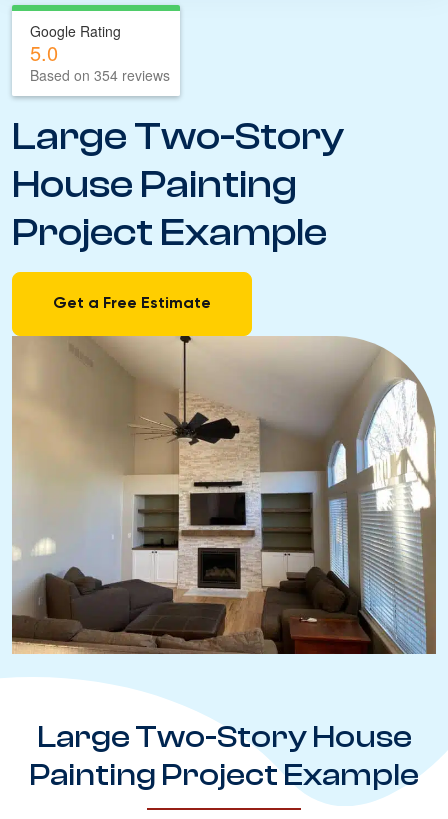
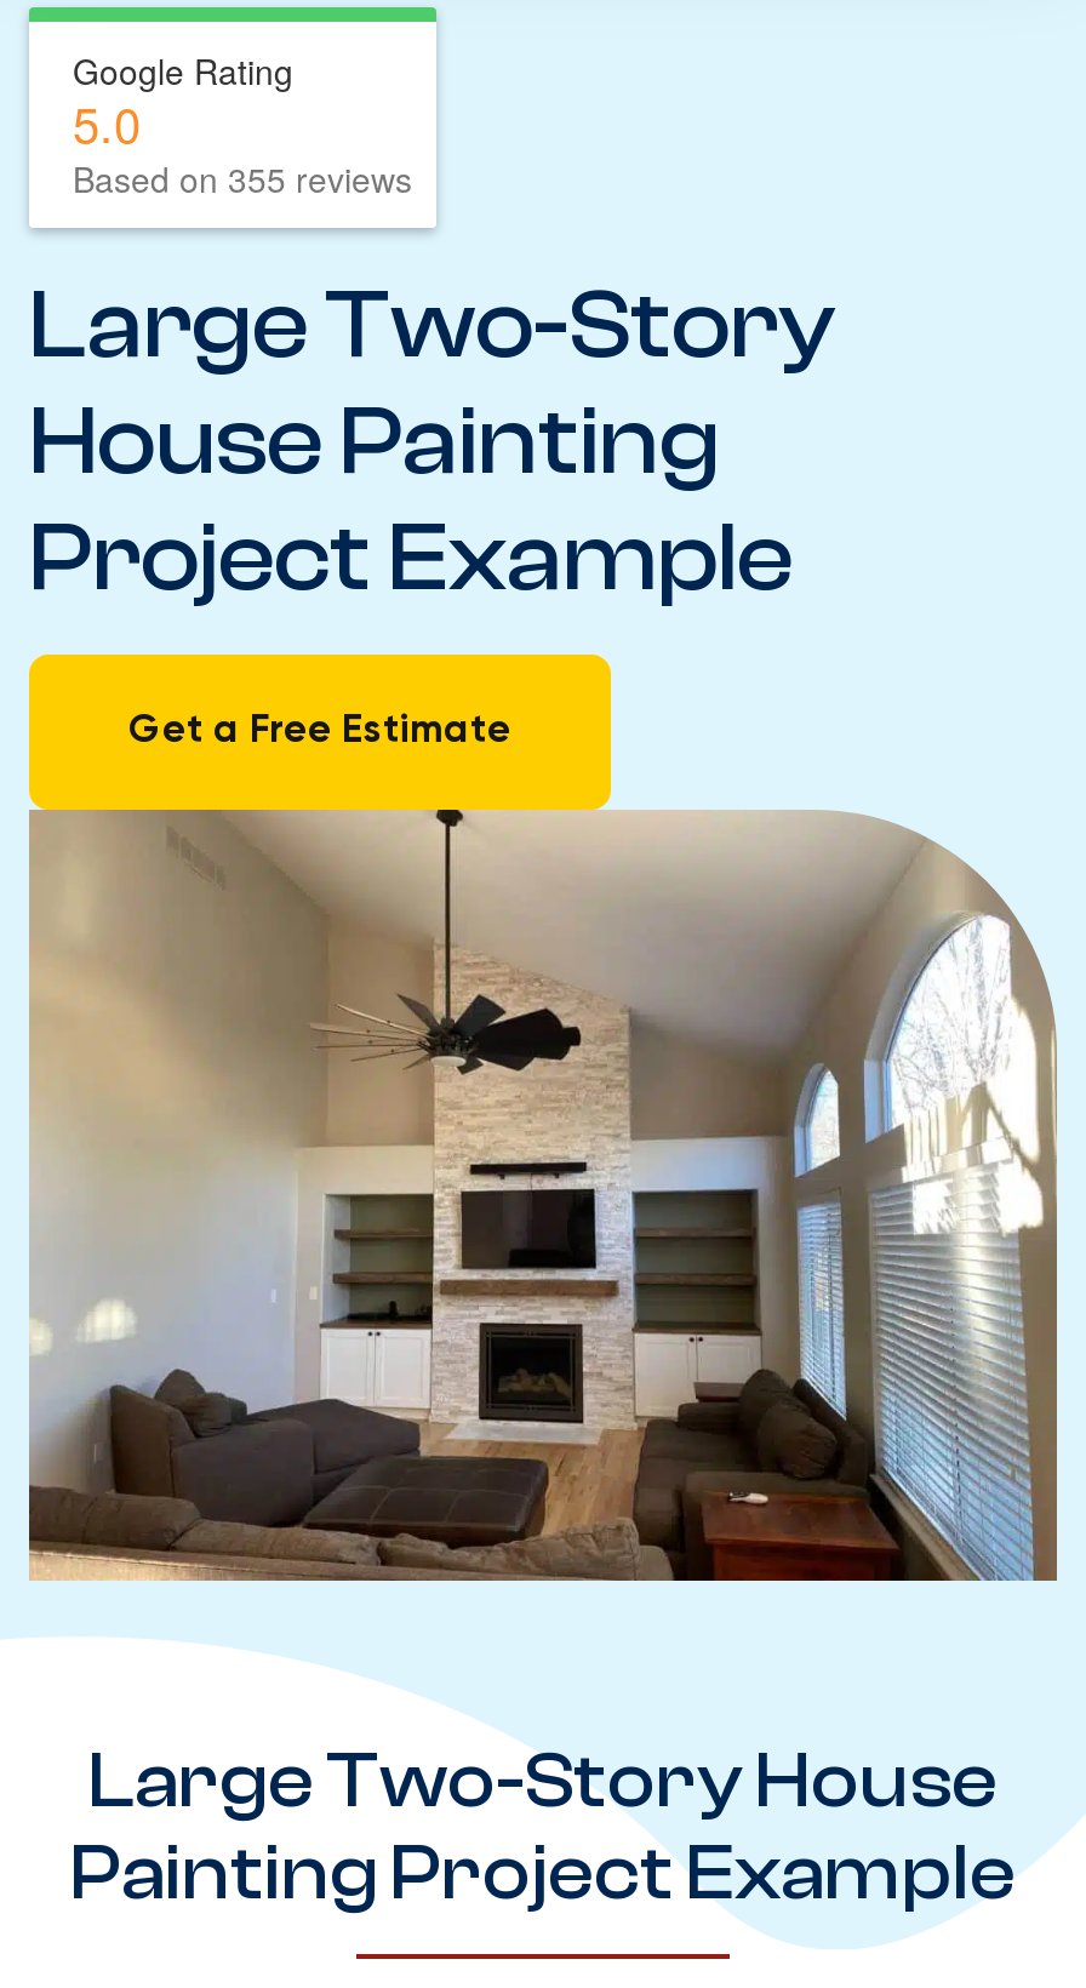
[30,66,170,86] Based on 354 reviews -> [73,154,412,203] Based on 355 reviews

